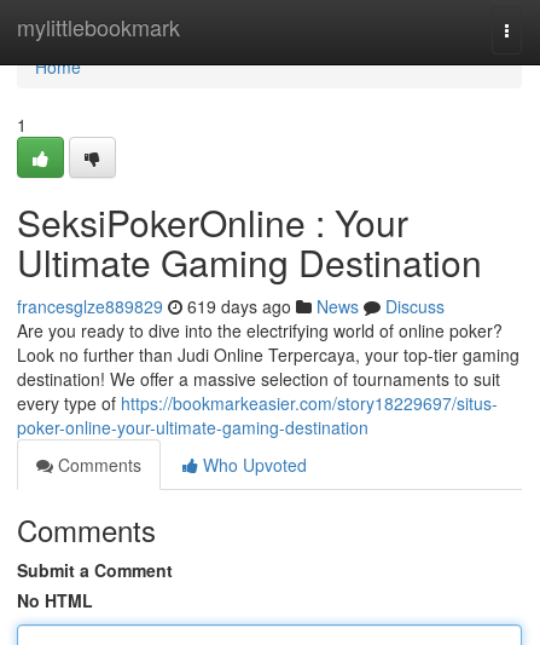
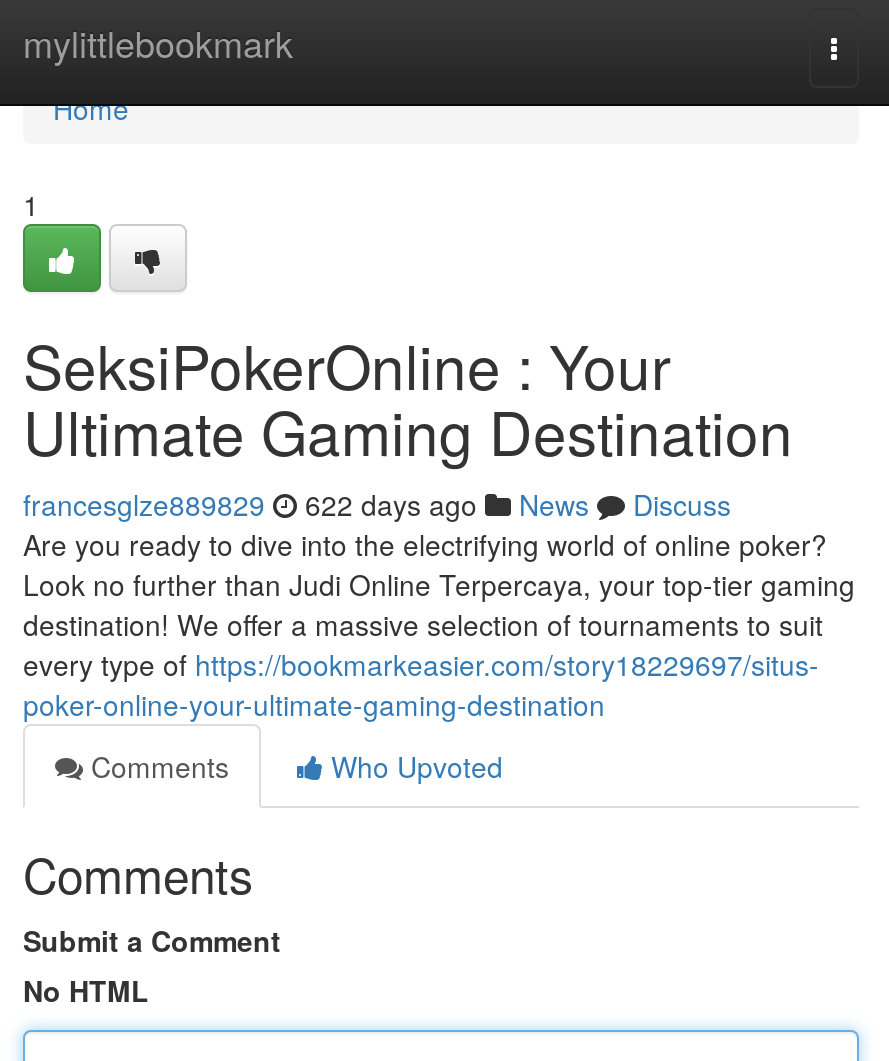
[17,294,445,318] francesglze889829 619 days ago News Discuss -> [23,484,731,524] francesglze889829 622 days ago News Discuss

